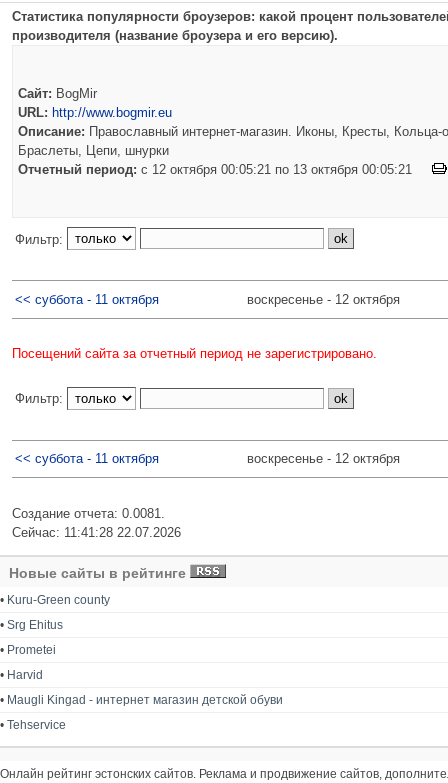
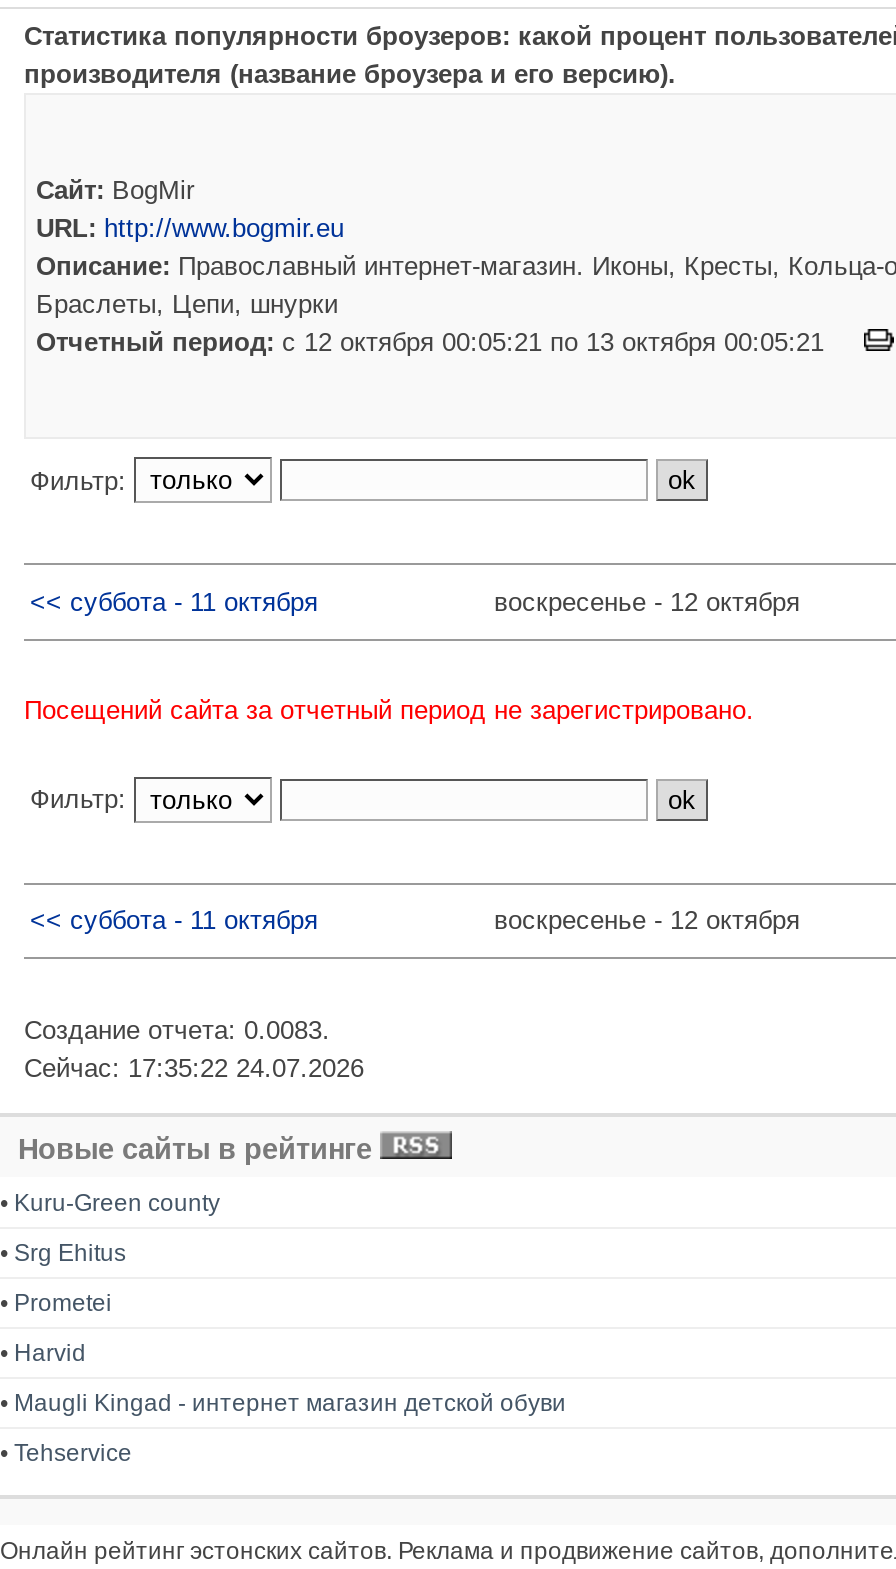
[12,505,165,520] Создание отчета: 0.0081. -> [24,1014,330,1044] Создание отчета: 0.0083.
[12,524,181,539] Сейчас: 11:41:28 22.07.2026 -> [24,1052,364,1082] Сейчас: 17:35:22 24.07.2026

